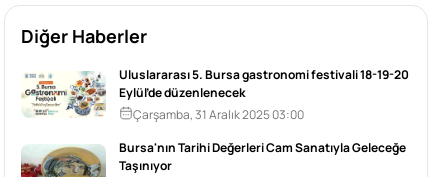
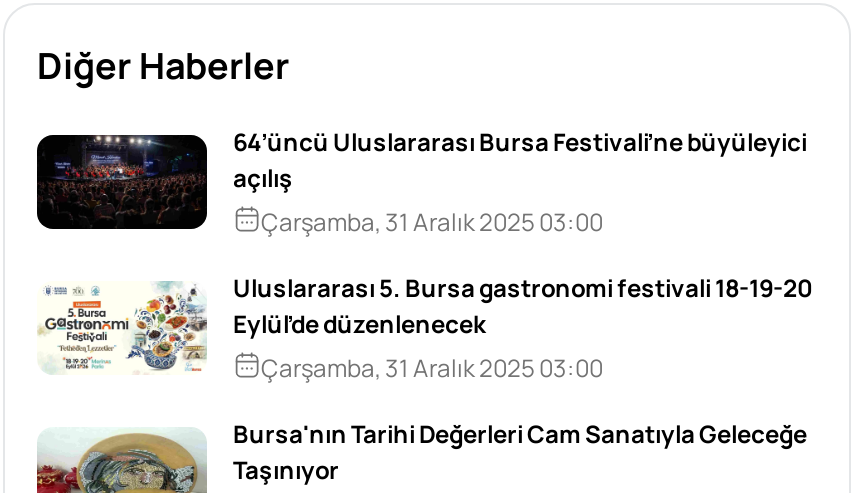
none -> [35,124,807,238] [image] | 64’üncü Uluslararası Bursa Festivali’ne büyüleyici | açılış | Çarşamba, 31 Aralık 2025 03:00

